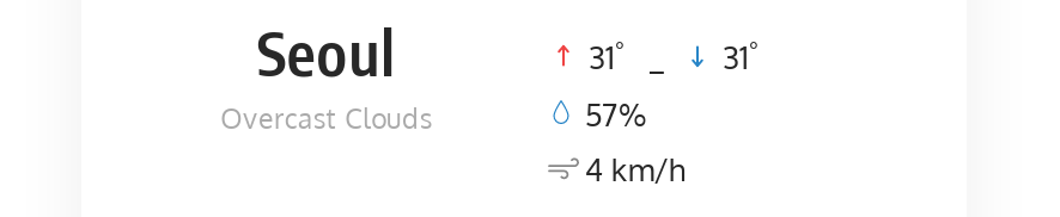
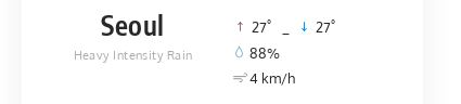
[589,36,625,76] 31° -> [252,17,271,36] 27°
[723,36,759,76] 31° -> [316,17,335,36] 27°
[220,101,433,137] Overcast Clouds -> [73,47,193,63] Heavy Intensity Rain
[585,94,647,133] 57% -> [250,44,280,61] 88%

